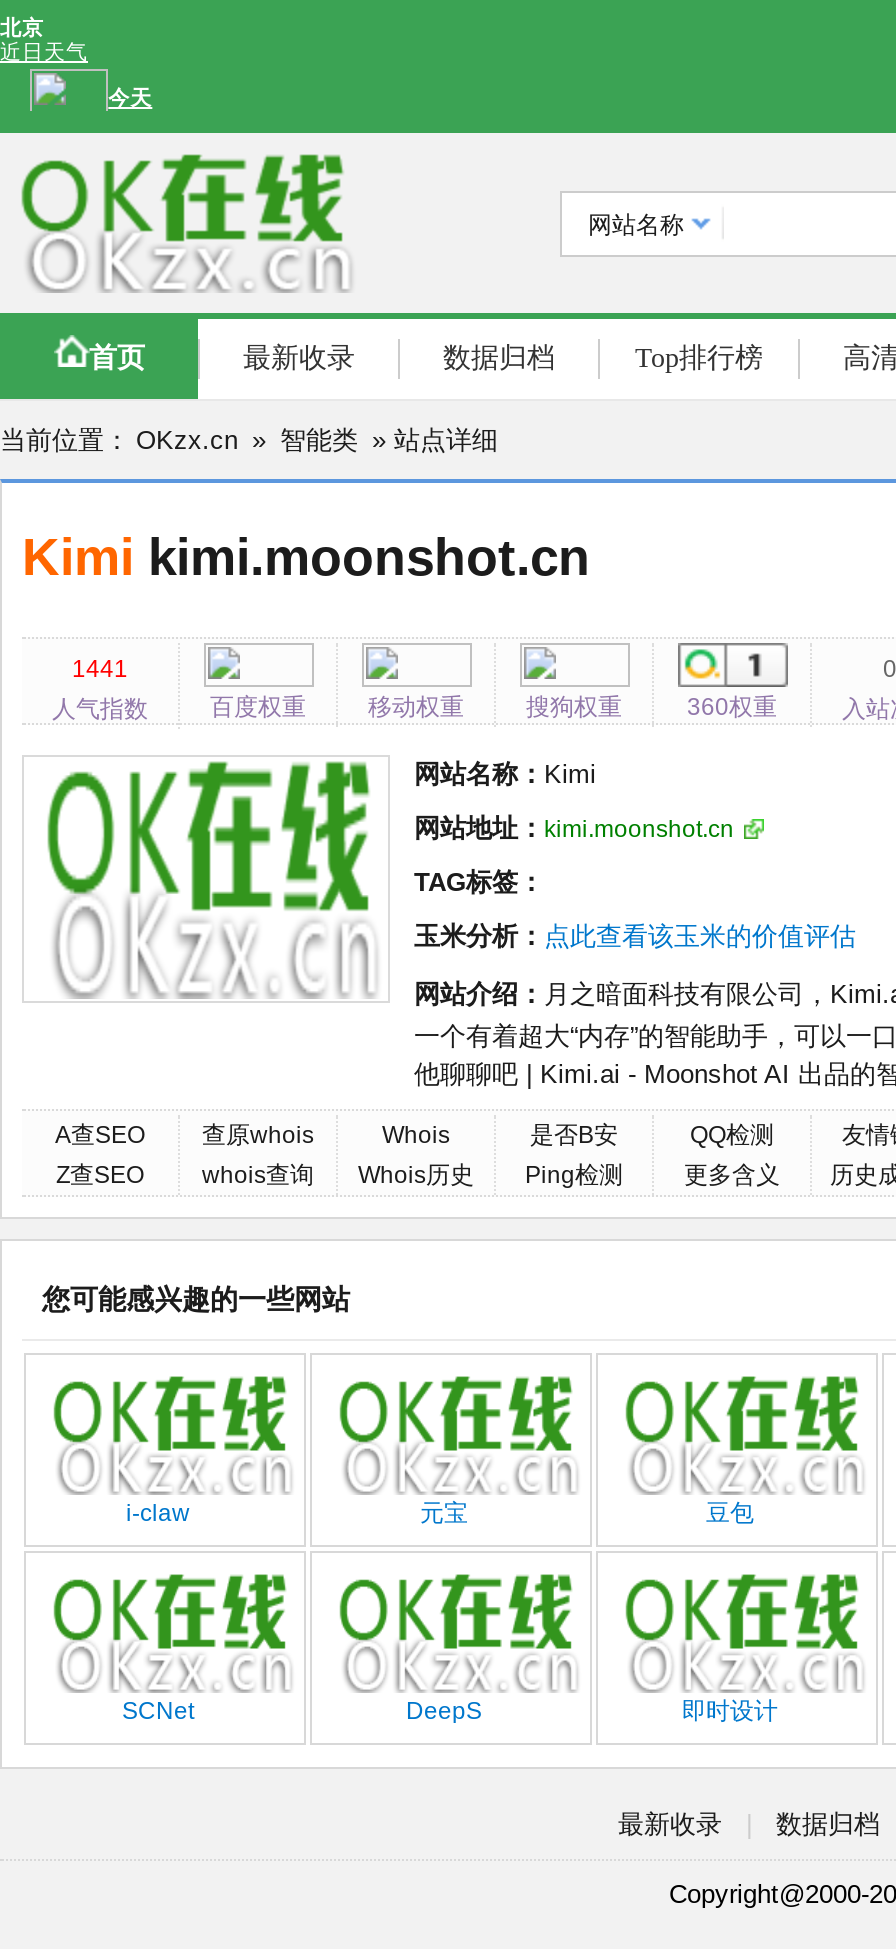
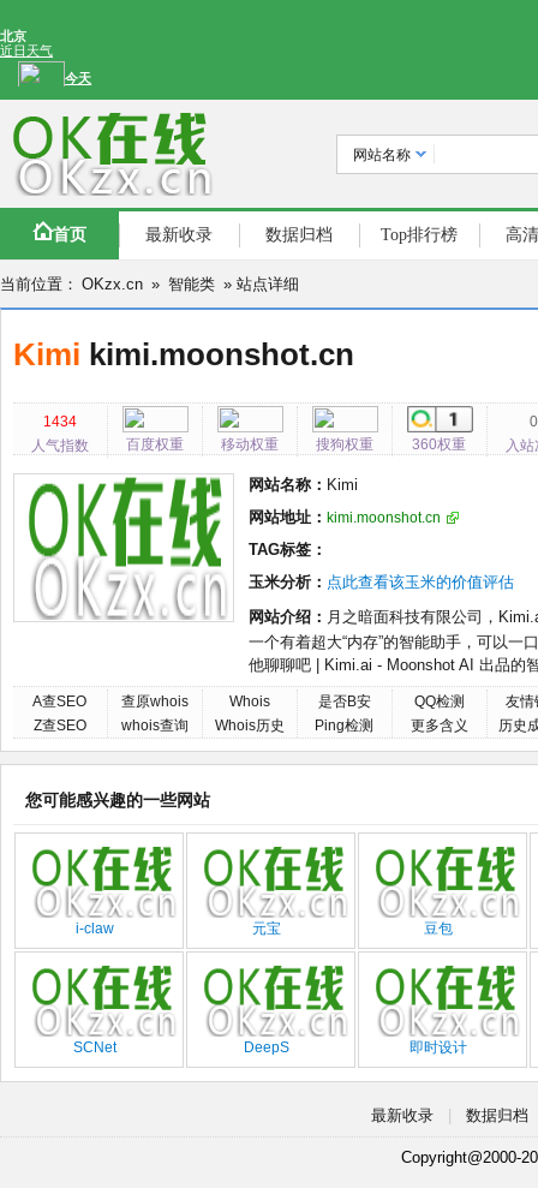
[72,655,128,683] 1441 -> [43,413,77,430] 1434

